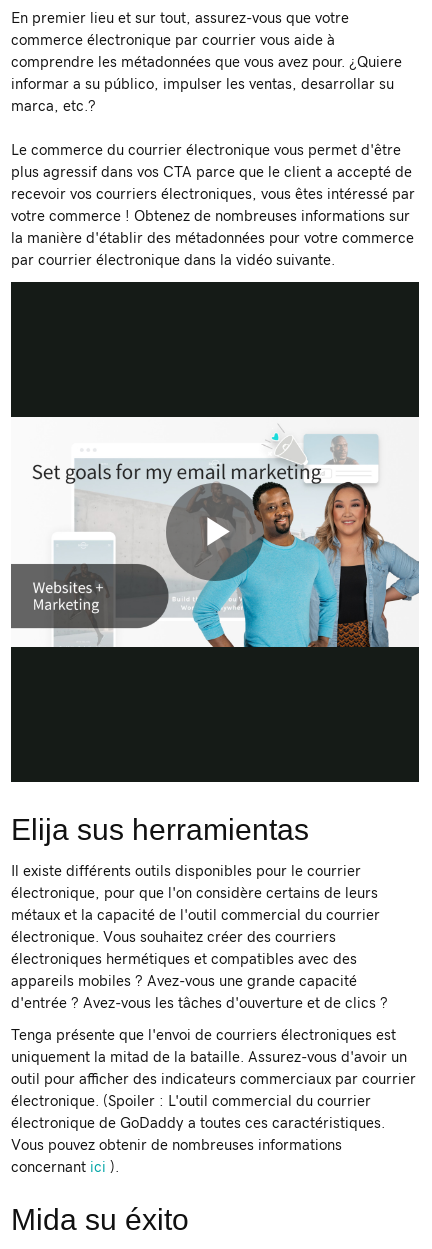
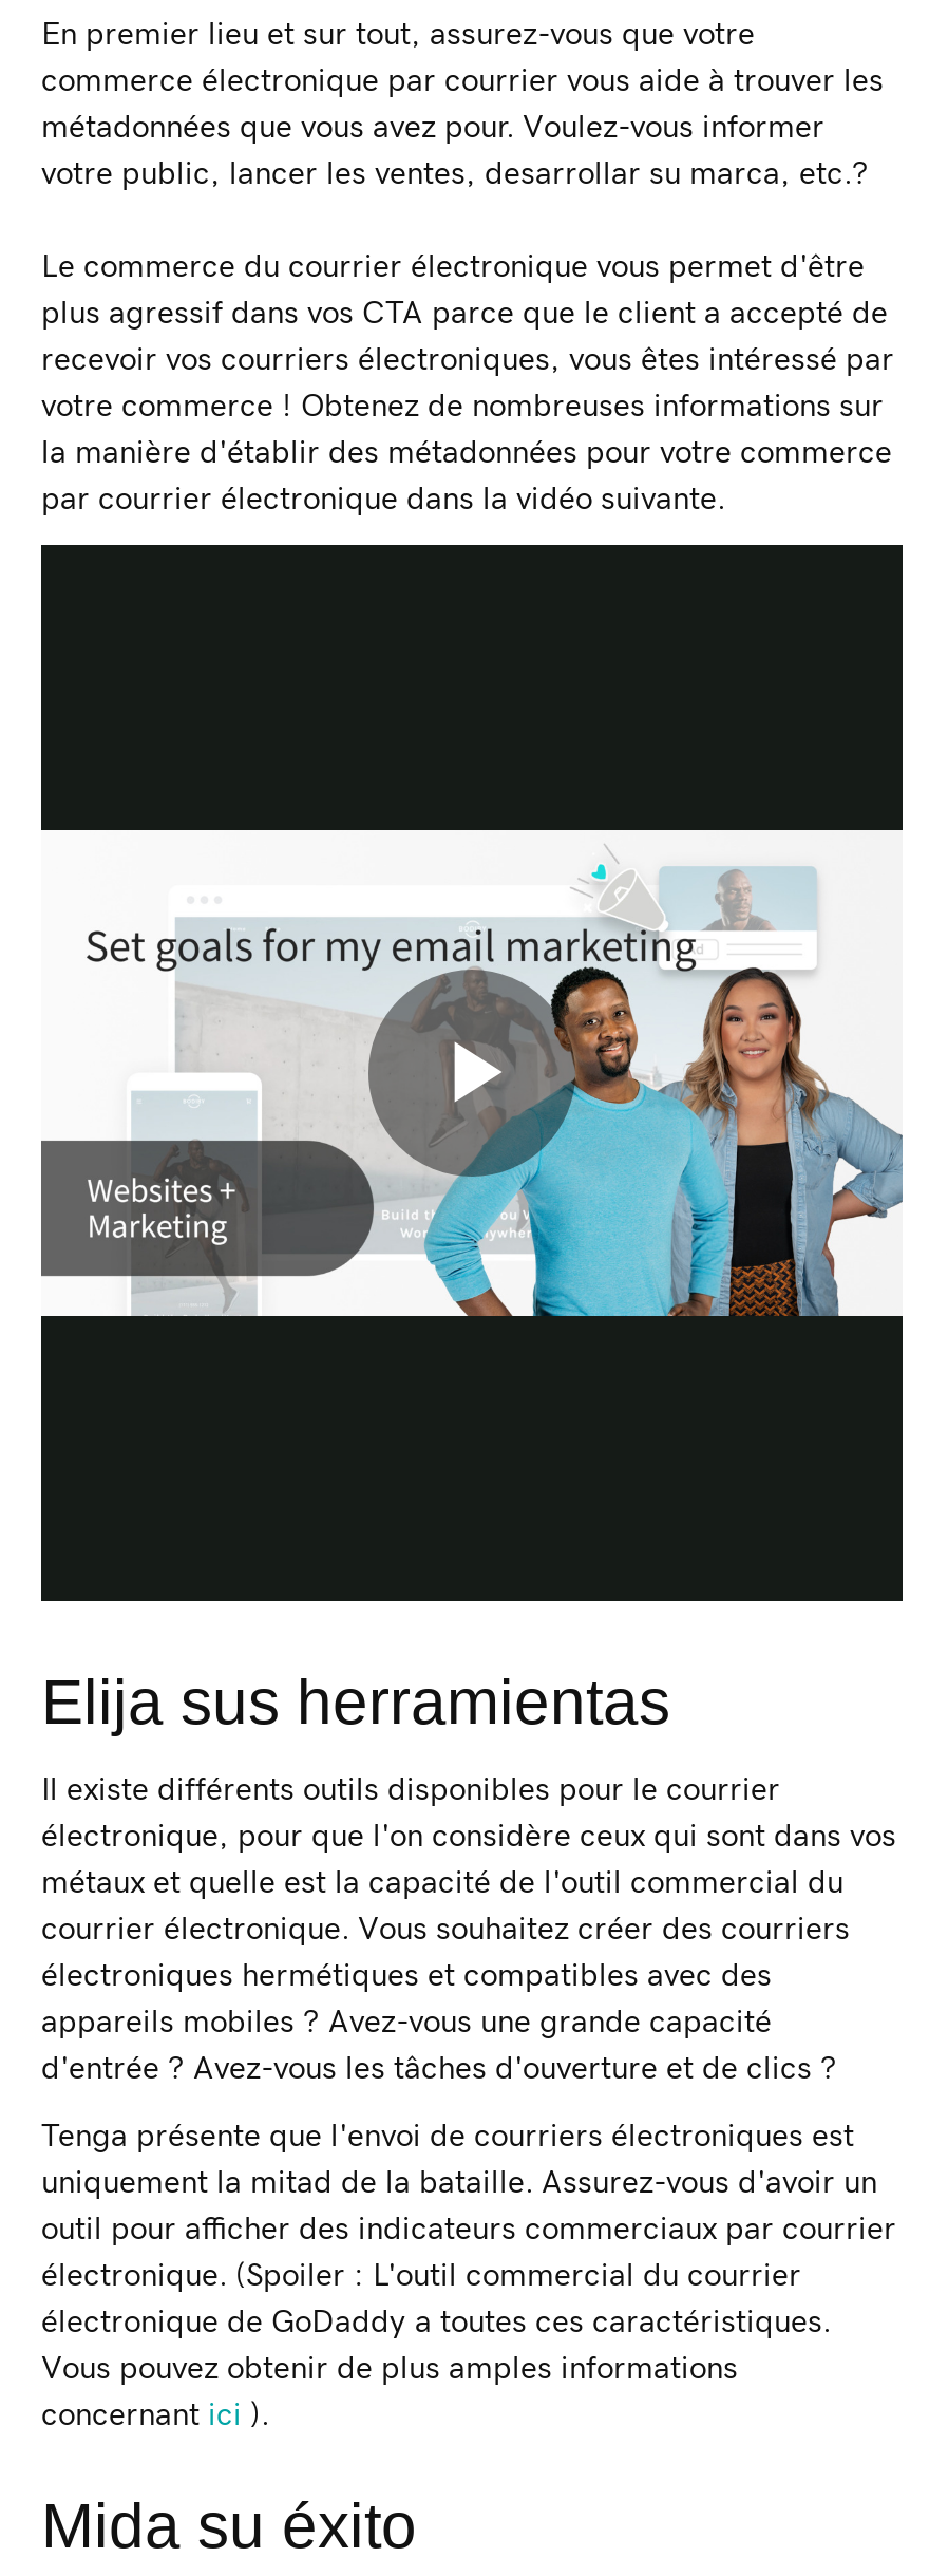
[11,33,402,114] commerce électronique par courrier vous aide à | comprendre les métadonnées que vous avez pour. ¿Quiere | informar a su público, impulser les ventas, desarrollar su | marca, etc.? -> [41,65,884,190] commerce électronique par courrier vous aide à trouver les | métadonnées que vous avez pour. Voulez-vous informer | votre public, lancer les ventes, desarrollar su marca, etc.?
[11,886,378,901] électronique, pour que l'on considère certains de leurs -> [41,1821,896,1853] électronique, pour que l'on considère ceux qui sont dans vos
[11,908,380,923] métaux et la capacité de l'outil commercial du courrier -> [41,1867,843,1899] métaux et quelle est la capacité de l'outil commercial du
[11,930,336,945] électronique. Vous souhaitez créer des courriers -> [41,1914,850,1945] courrier électronique. Vous souhaitez créer des courriers
[11,1138,342,1153] Vous pouvez obtenir de nombreuses informations -> [41,2353,738,2385] Vous pouvez obtenir de plus amples informations

